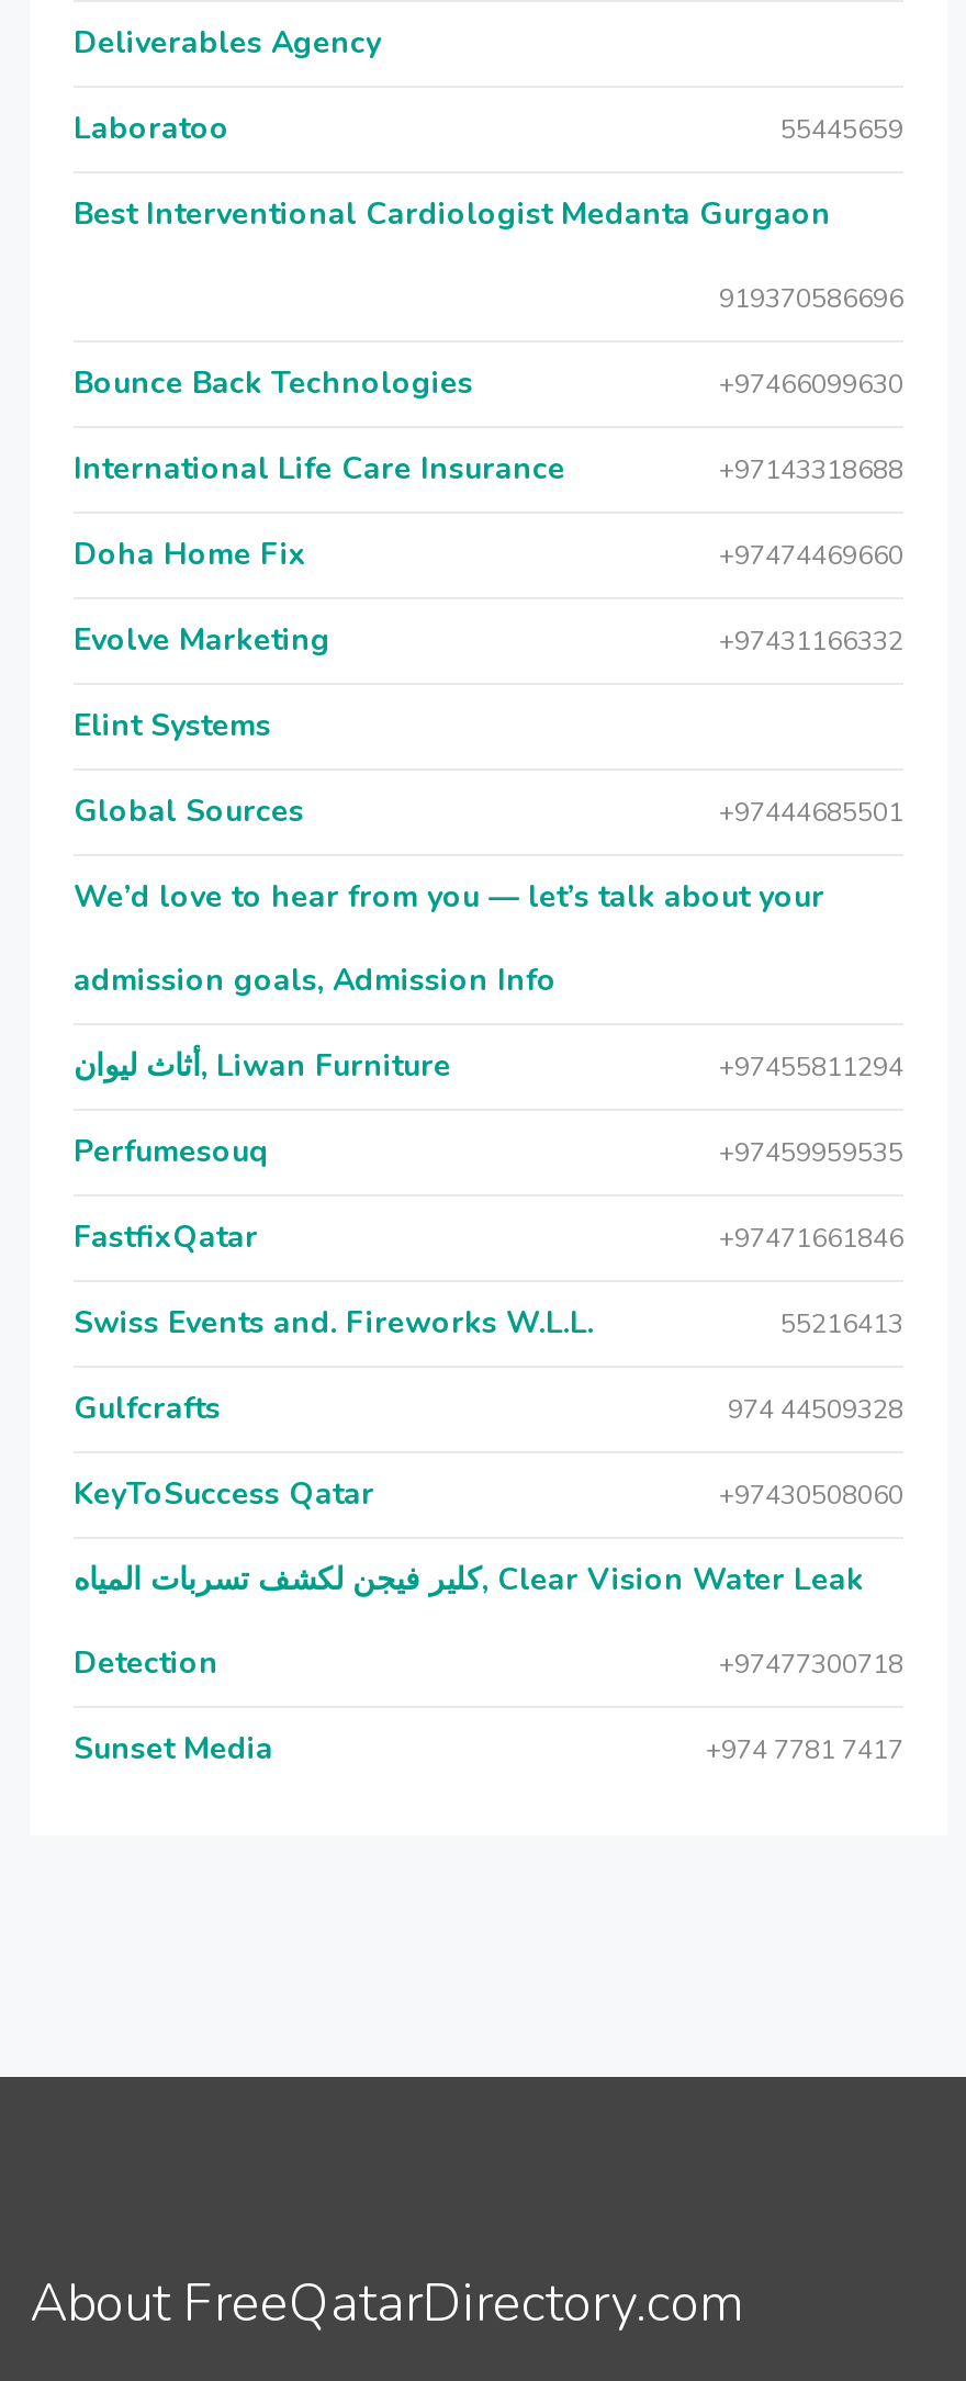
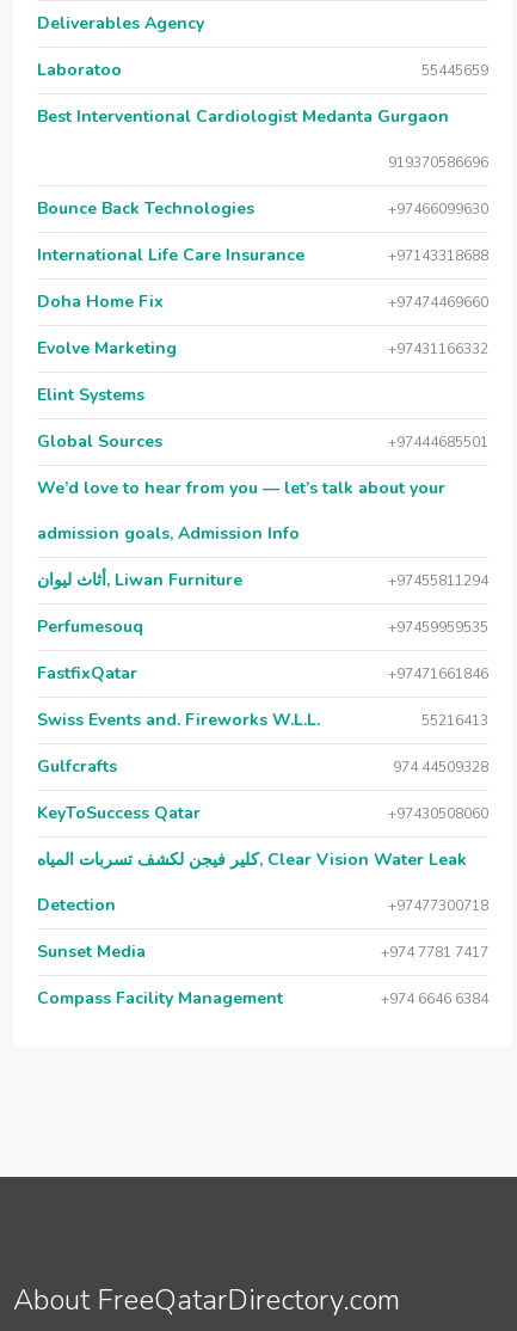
none -> [37,987,488,1010] Compass Facility Management | +974 6646 6384

